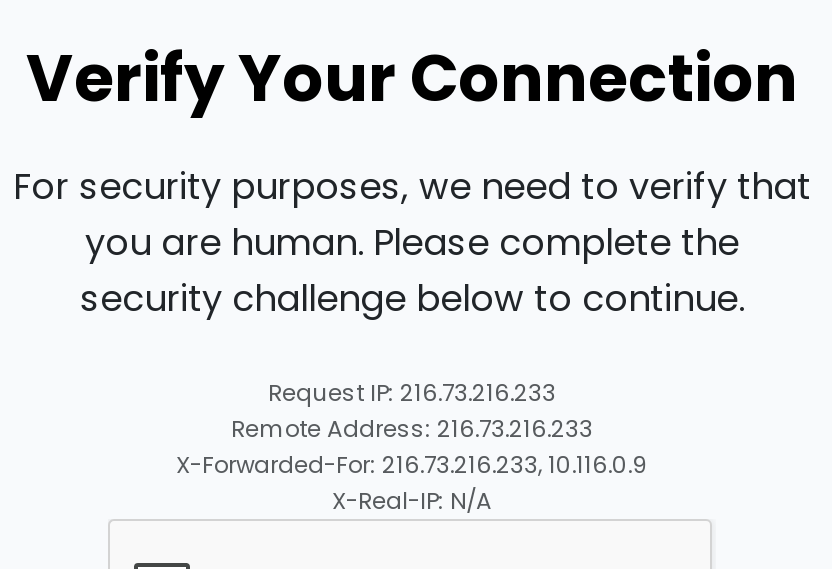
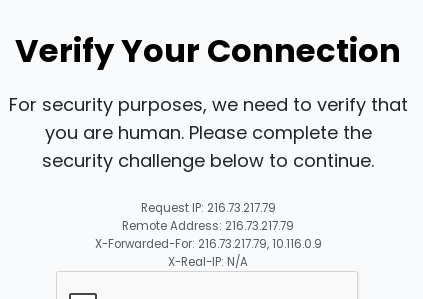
[268,377,556,409] Request IP: 216.73.216.233 -> [140,200,275,216] Request IP: 216.73.217.79
[231,413,593,445] Remote Address: 216.73.216.233 -> [122,218,294,234] Remote Address: 216.73.217.79
[176,449,648,481] X-Forwarded-For: 216.73.216.233, 10.116.0.9 -> [94,236,321,252] X-Forwarded-For: 216.73.217.79, 10.116.0.9

